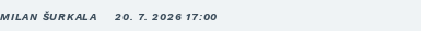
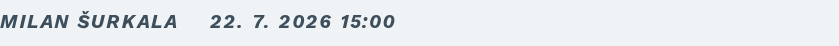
[0,10,218,22] MILAN ŠURKALA 20. 7. 2026 17:00 -> [0,10,396,32] MILAN ŠURKALA 22. 7. 2026 15:00

